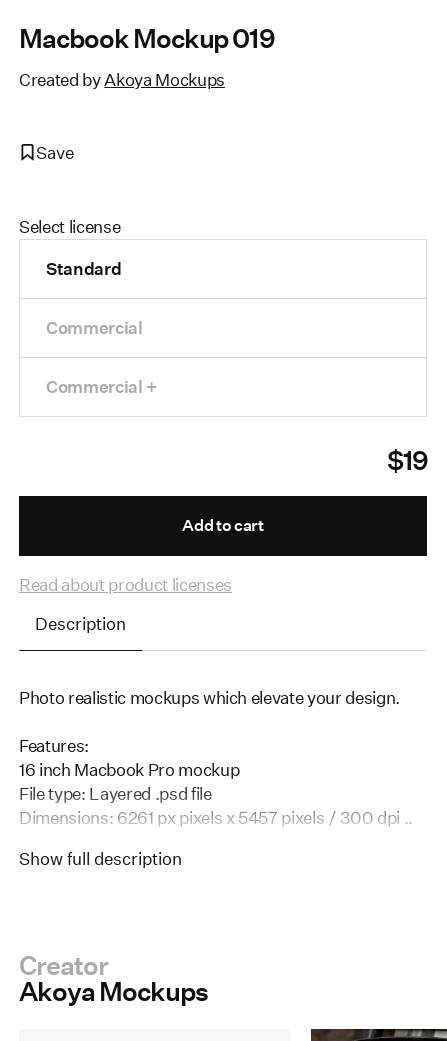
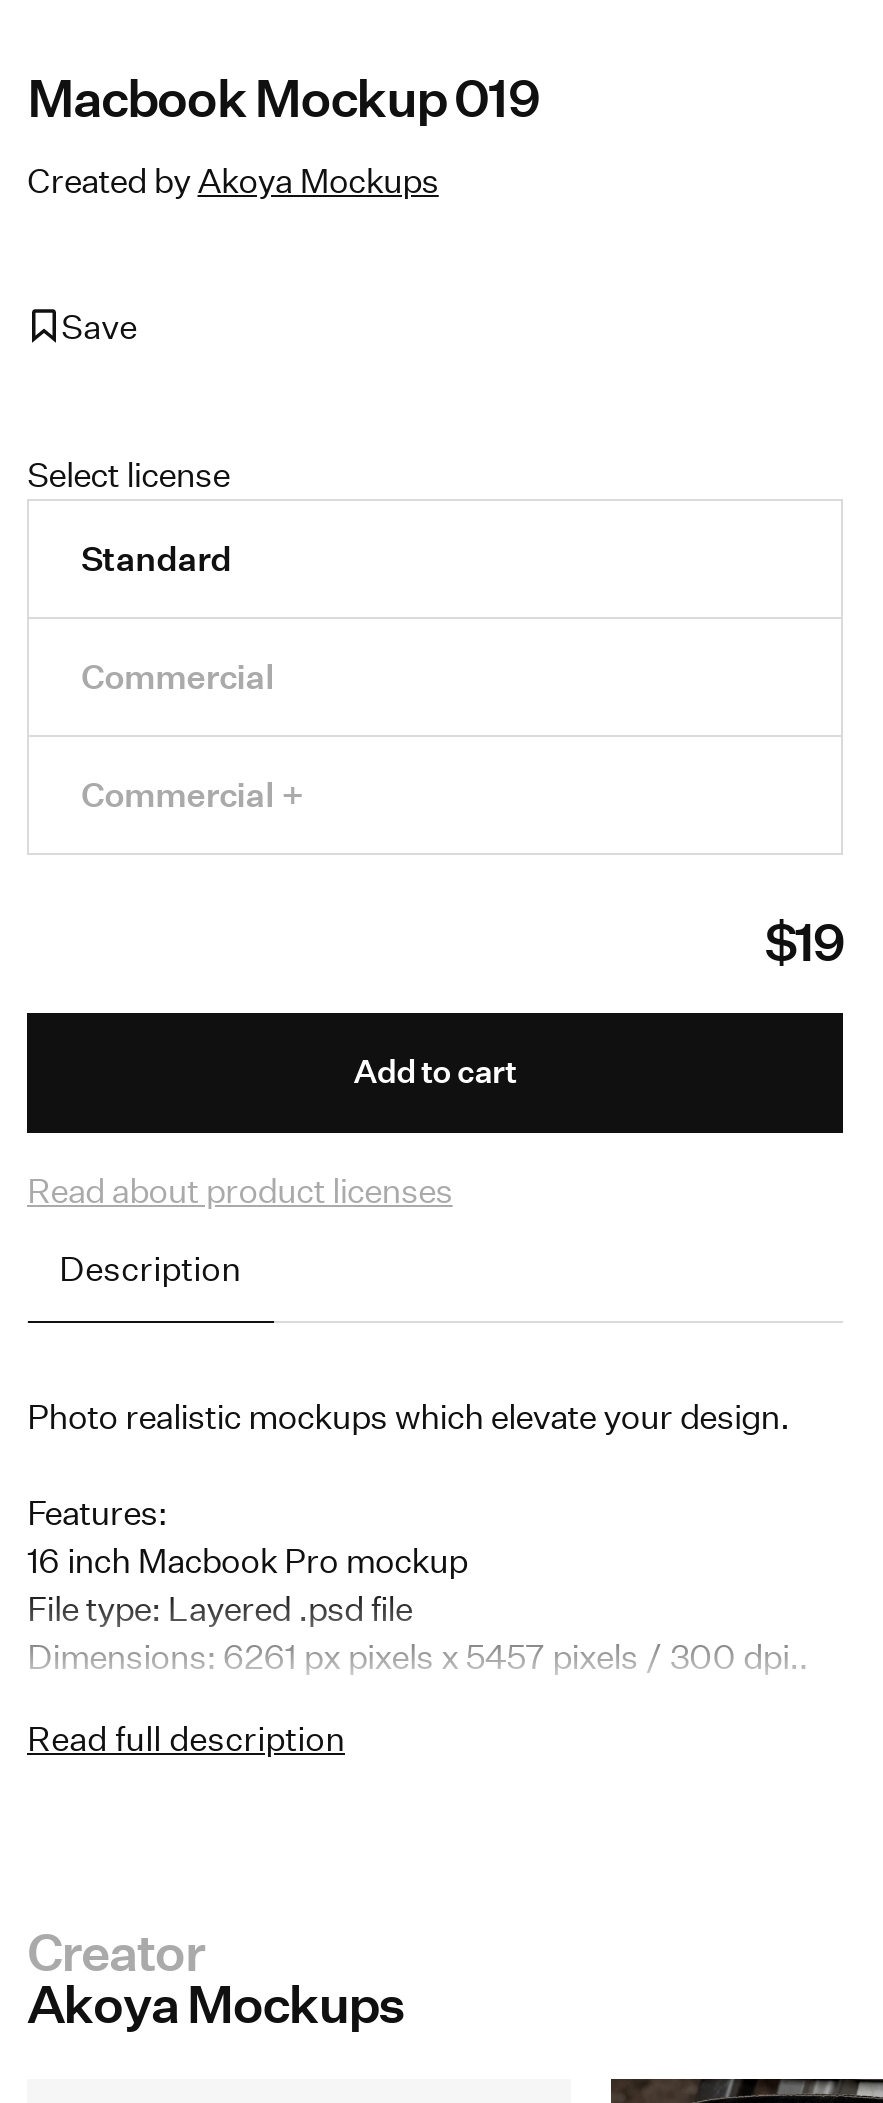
[19,848,182,869] Show full description -> [27,1717,345,1759] Read full description

